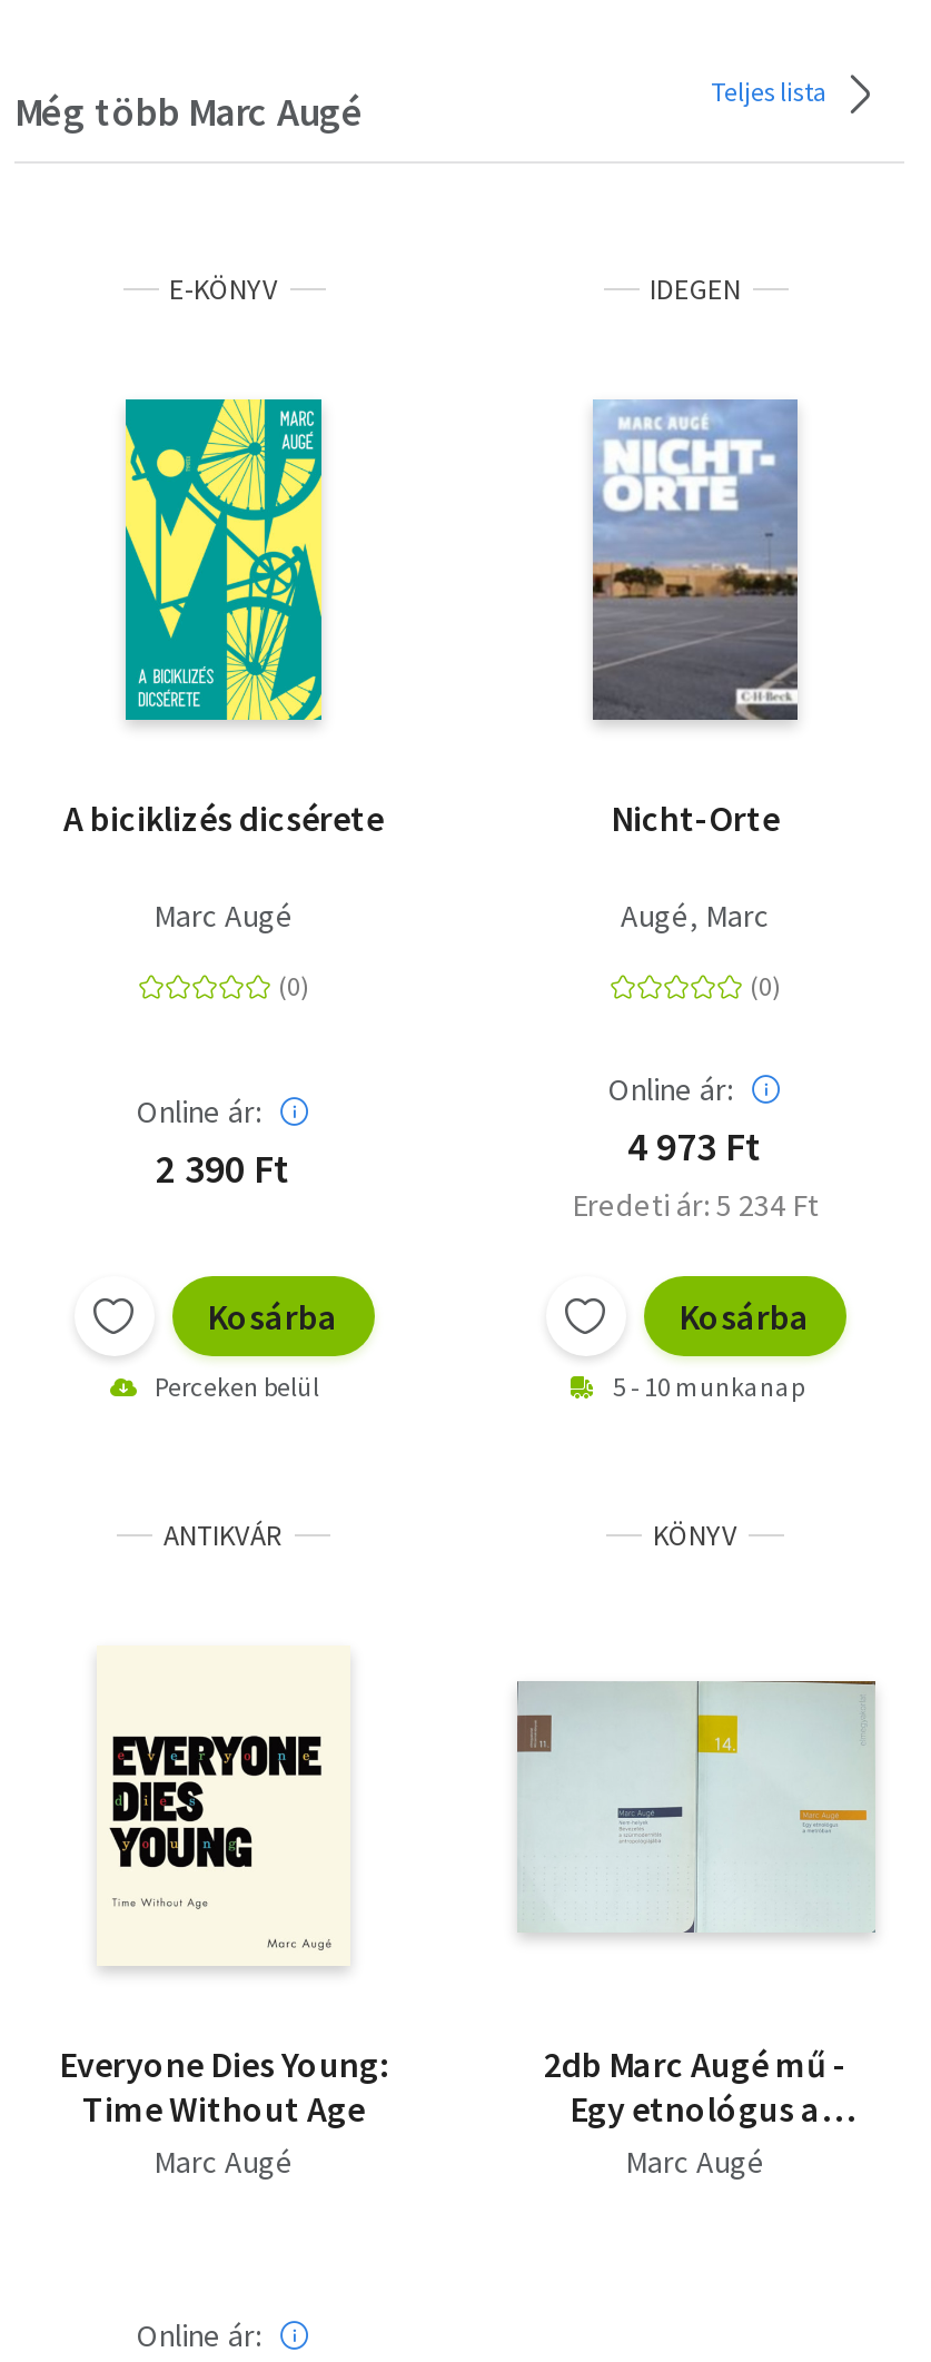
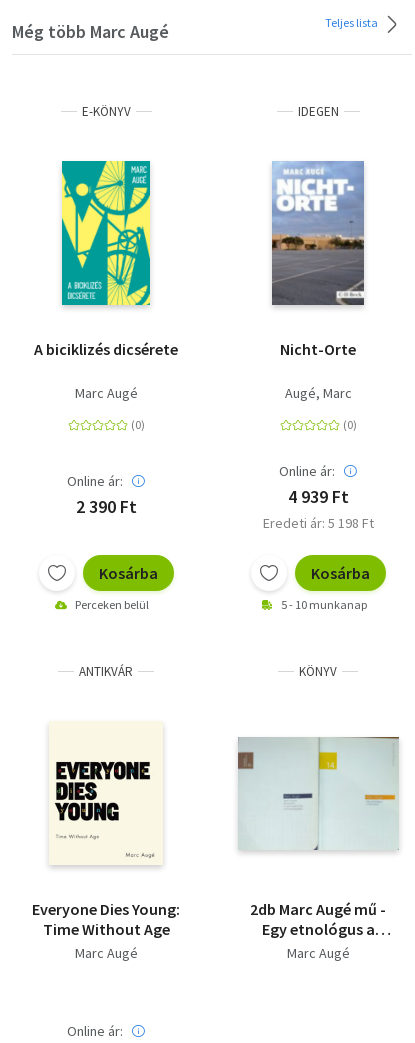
[627,1121,763,1172] 4 973 Ft -> [287,485,348,508] 4 939 Ft
[572,1185,819,1225] Eredeti ár: 5 234 Ft -> [262,514,373,532] Eredeti ár: 5 198 Ft

